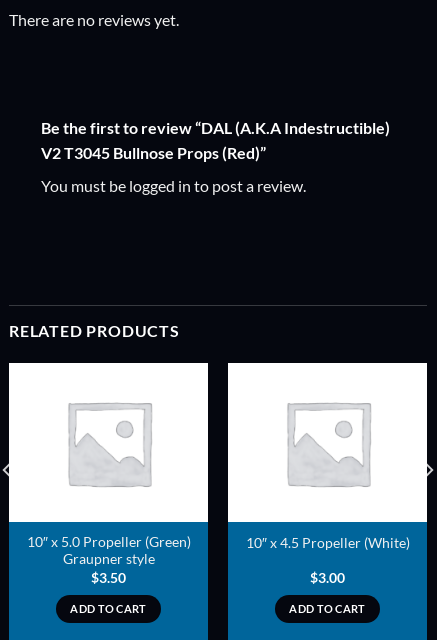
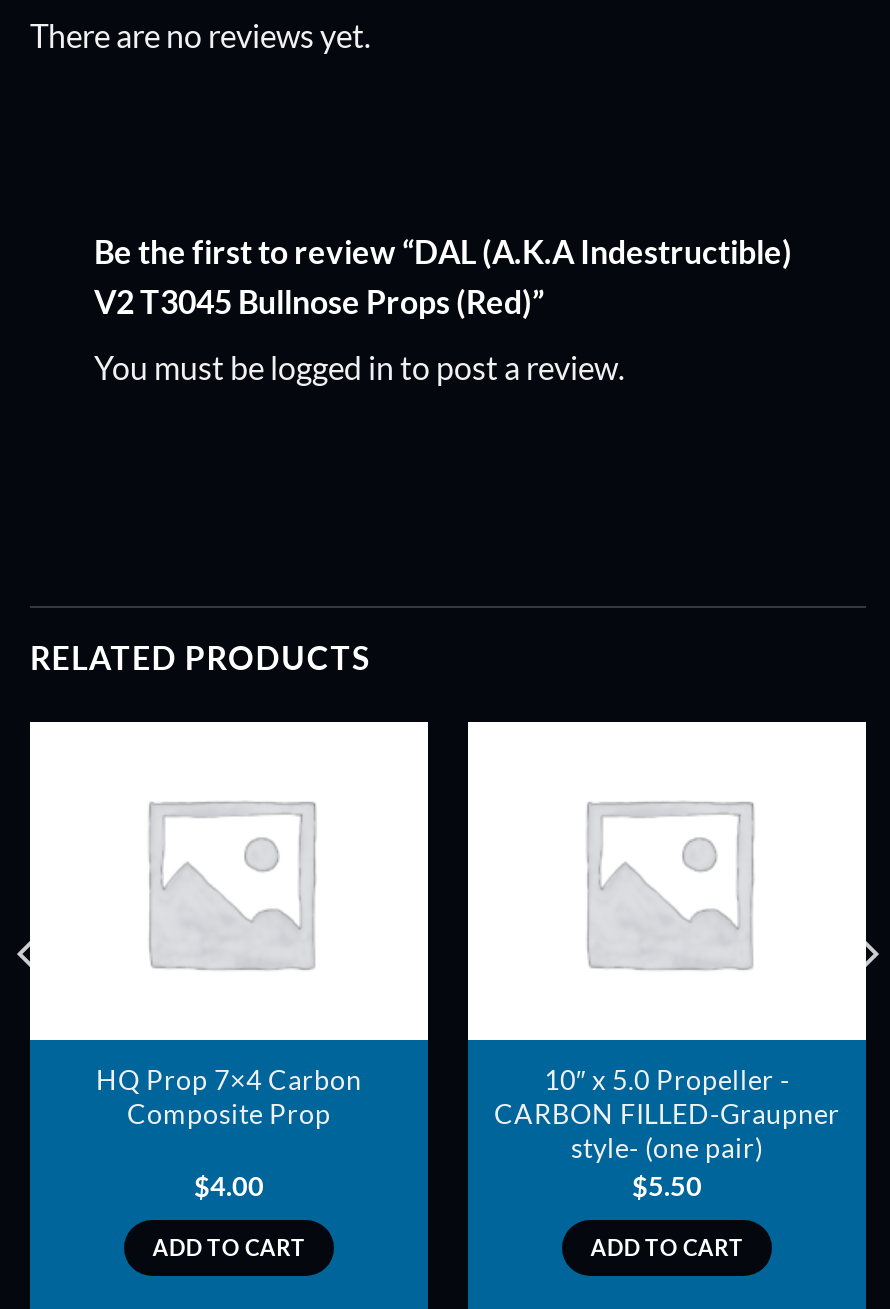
[26,534,190,586] 10″ x 5.0 Propeller (Green) | Graupner style | $3.50 -> [96,1064,362,1201] HQ Prop 7×4 Carbon | Composite Prop | $4.00
[245,535,409,586] 10″ x 4.5 Propeller (White) | $3.00 -> [494,1064,840,1201] 10″ x 5.0 Propeller - | CARBON FILLED-Graupner | style- (one pair) | $5.50

